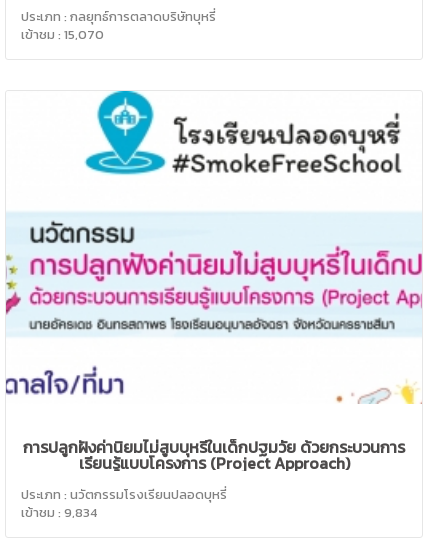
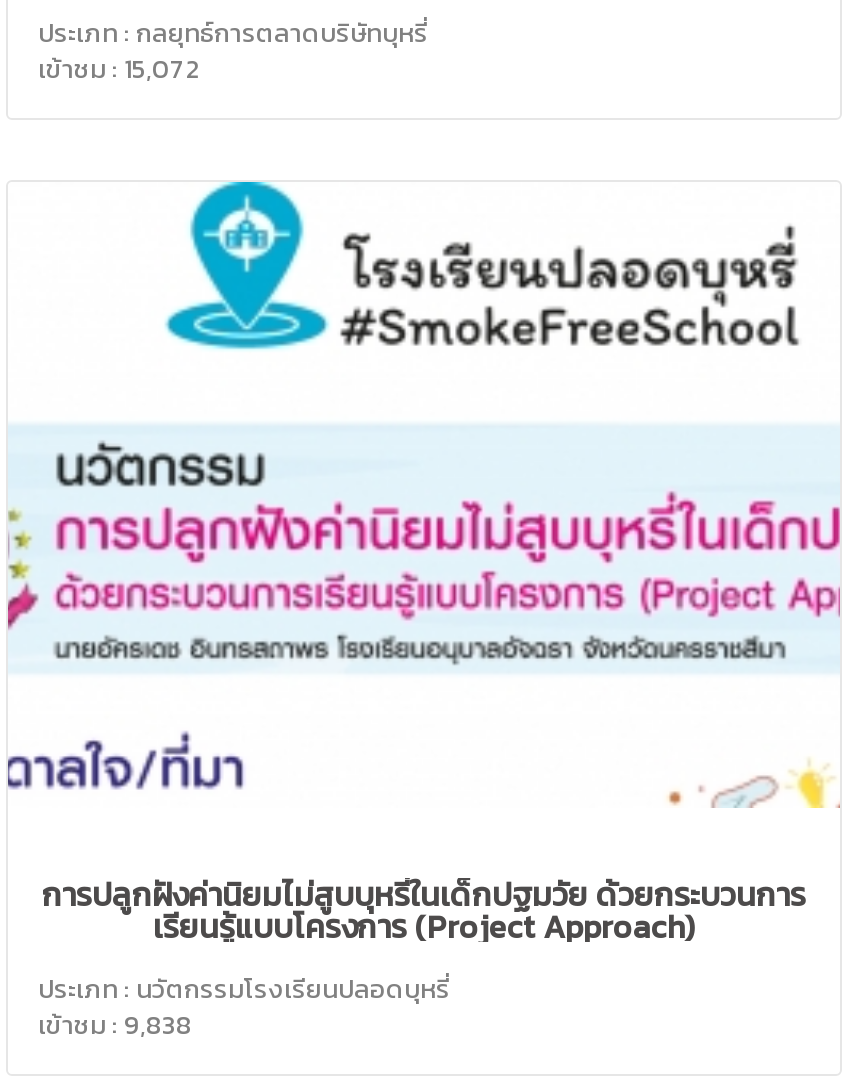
[21,25,104,44] เข้าชม : 15,070 -> [38,51,200,89] เข้าชม : 15,072
[21,503,97,522] เข้าชม : 9,834 -> [38,1007,192,1045] เข้าชม : 9,838

